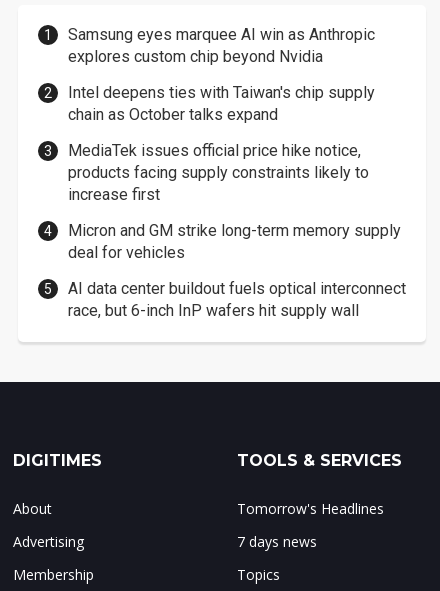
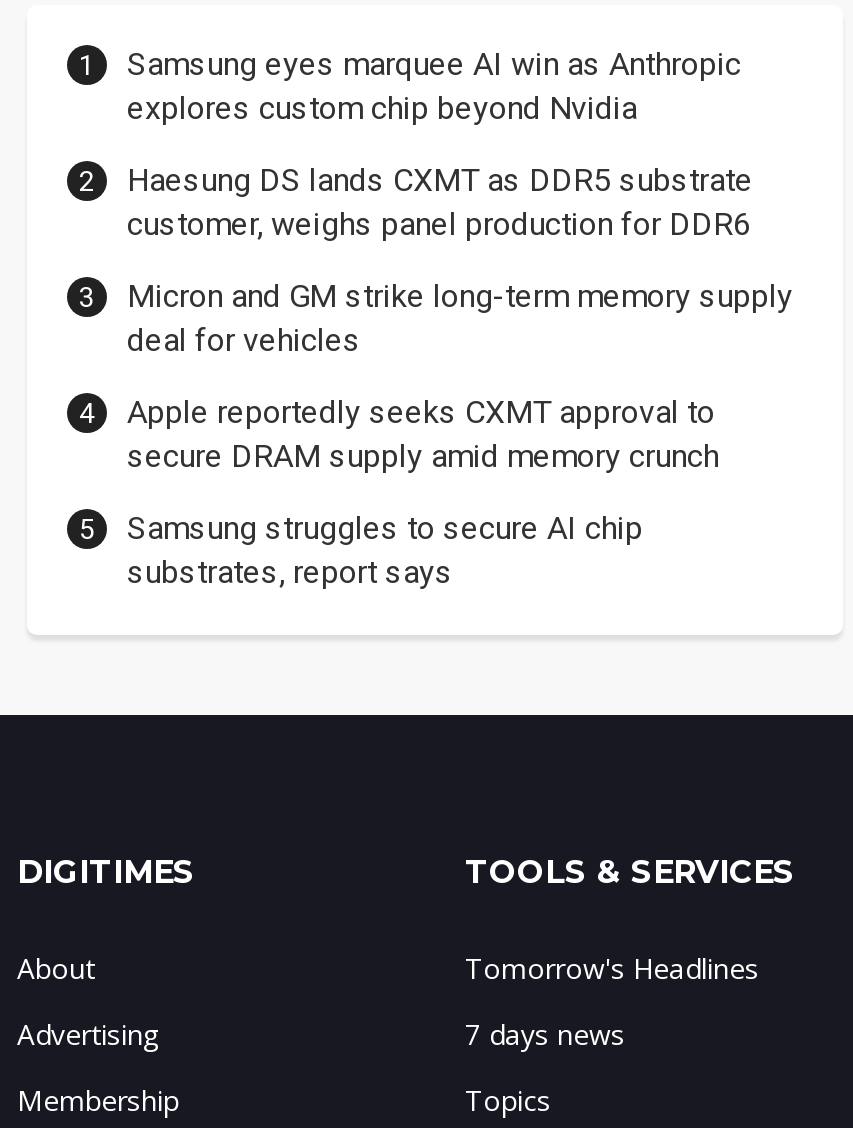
[68,83,375,204] Intel deepens ties with Taiwan's chip supply | chain as October talks expand | MediaTek issues official price hike notice, | products facing supply constraints likely to | increase first -> [127,160,753,242] Haesung DS lands CXMT as DDR5 substrate | customer, weighs panel production for DDR6
moved [68,221,401,262] -> [127,276,793,358]: Micron and GM strike long-term memory supply | deal for vehicles
[68,279,406,320] AI data center buildout fuels optical interconnect | race, but 6-inch InP wafers hit supply wall -> [127,392,719,590] Apple reportedly seeks CXMT approval to | secure DRAM supply amid memory crunch | Samsung struggles to secure AI chip | substrates, report says

